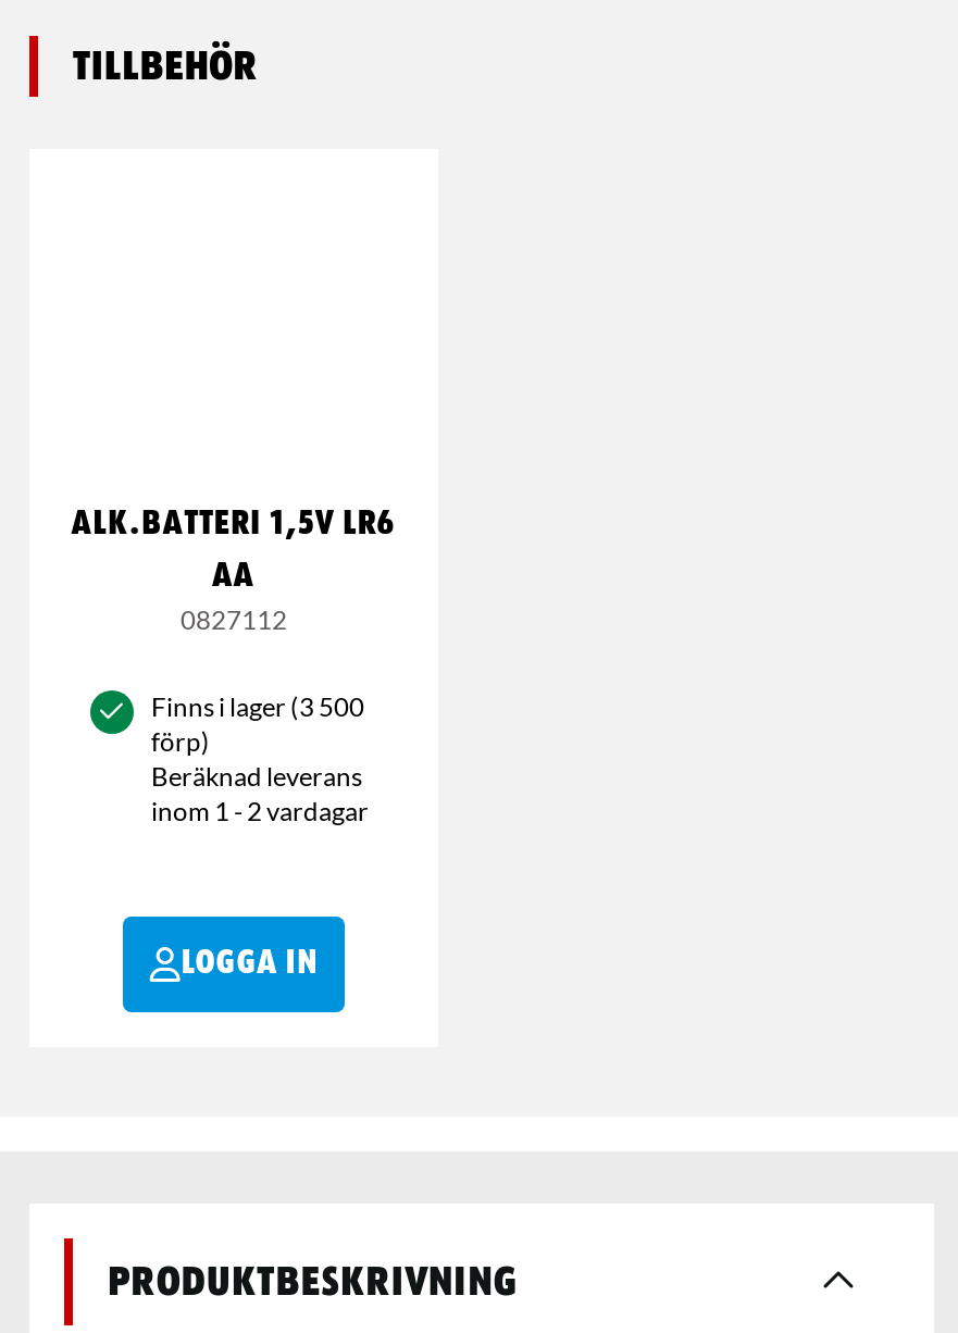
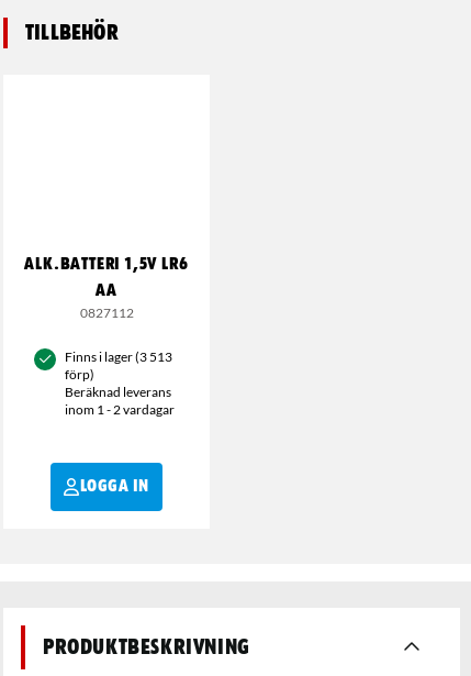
[151,689,364,722] Finns i lager (3 500 -> [65,348,172,364] Finns i lager (3 513

